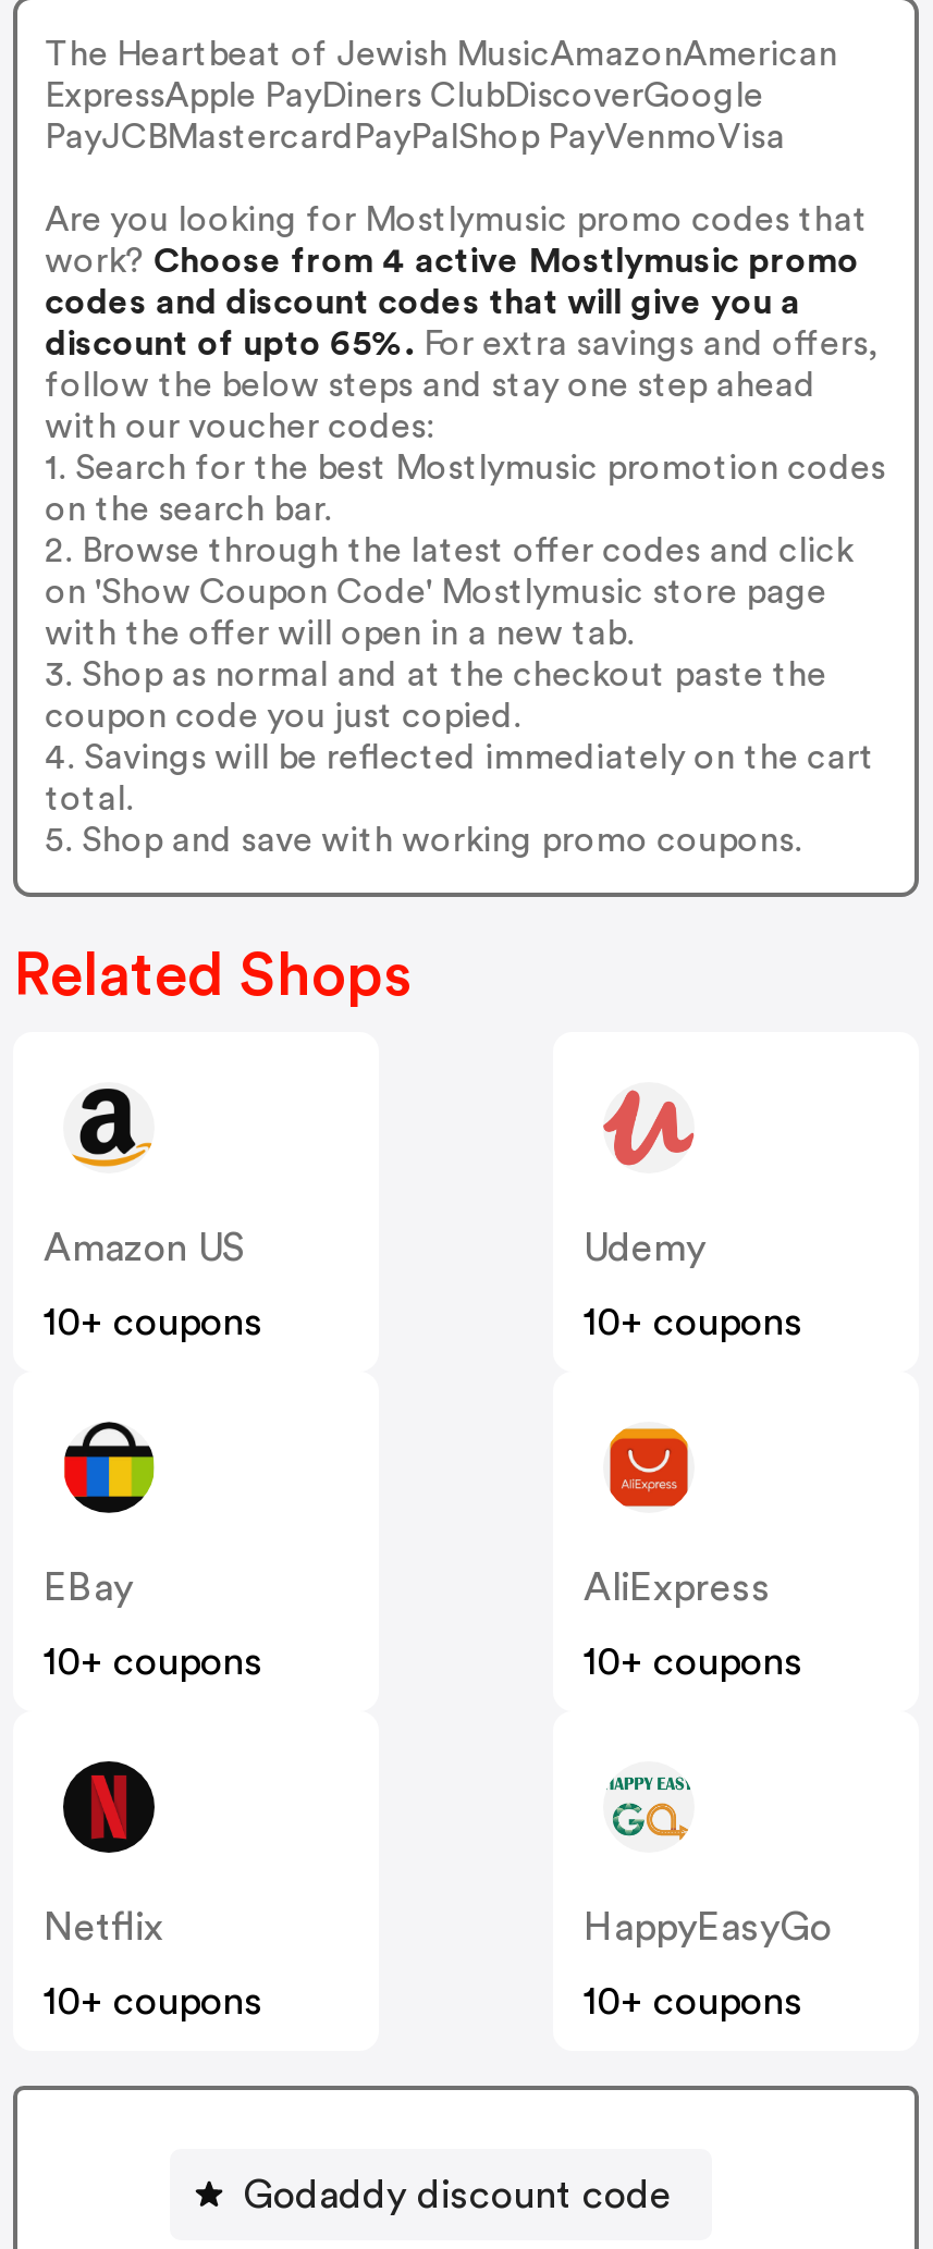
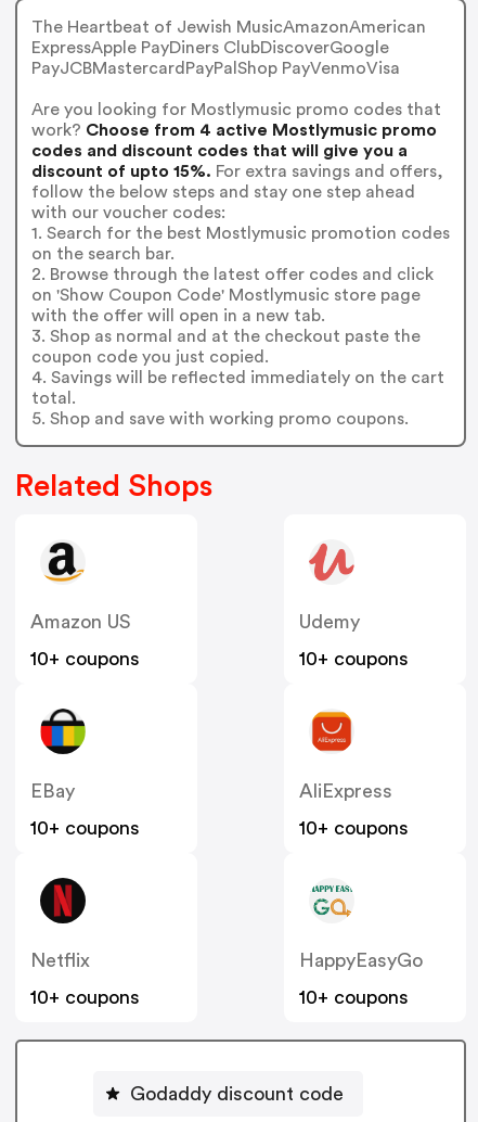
[45,326,881,361] discount of upto 65%. For extra savings and offers, -> [31,162,443,180] discount of upto 15%. For extra savings and offers,

